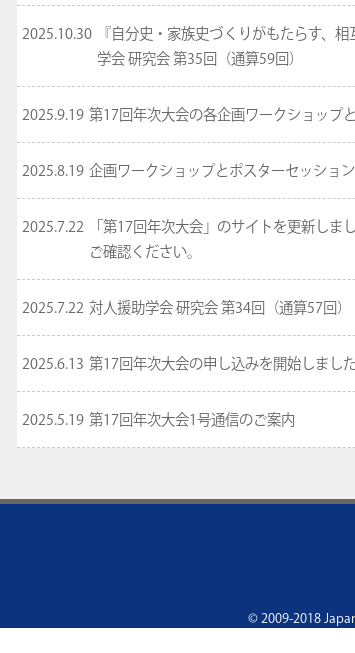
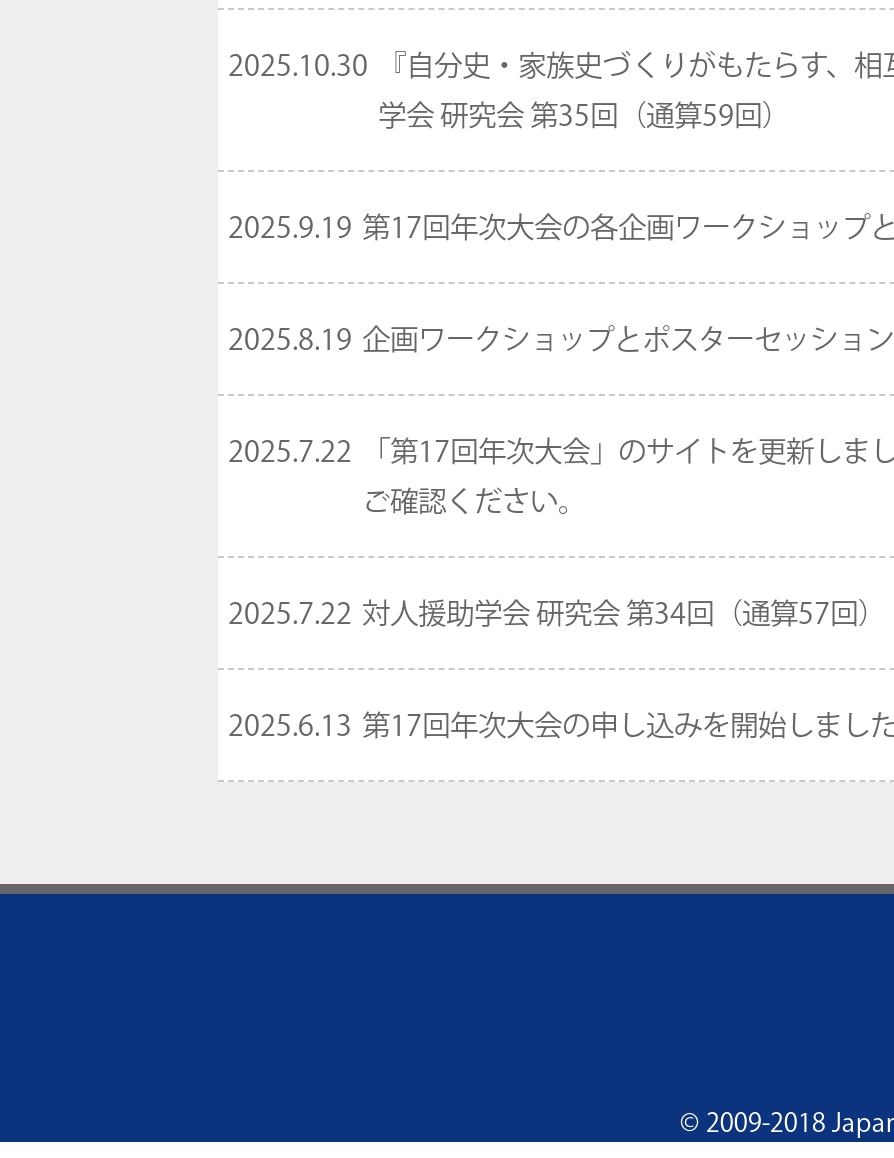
[22,412,295,427] 2025.5.19 第17回年次大会1号通信のご案内 -> none

